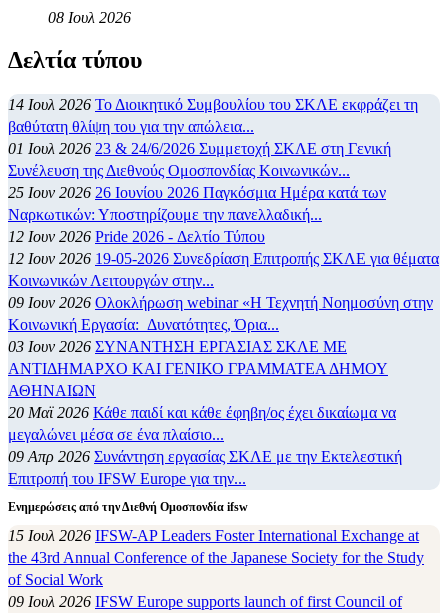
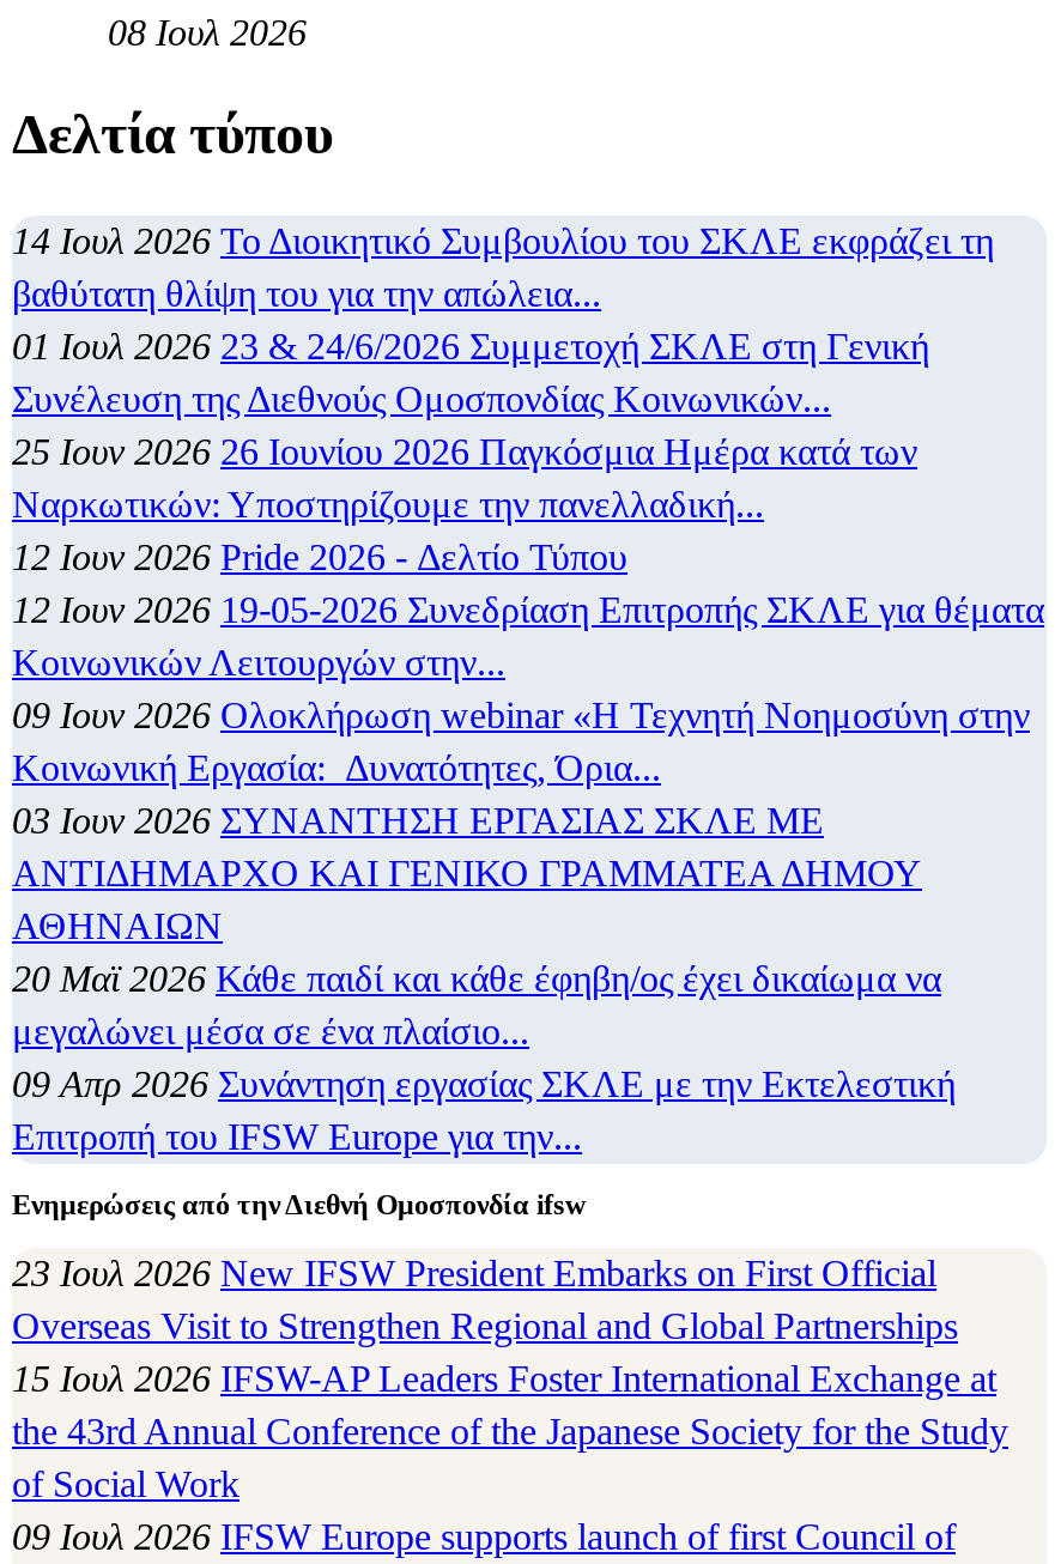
none -> [12,1253,958,1346] 23 Ιουλ 2026 New IFSW President Embarks on First Official | Overseas Visit to Strengthen Regional and Global Partnerships

